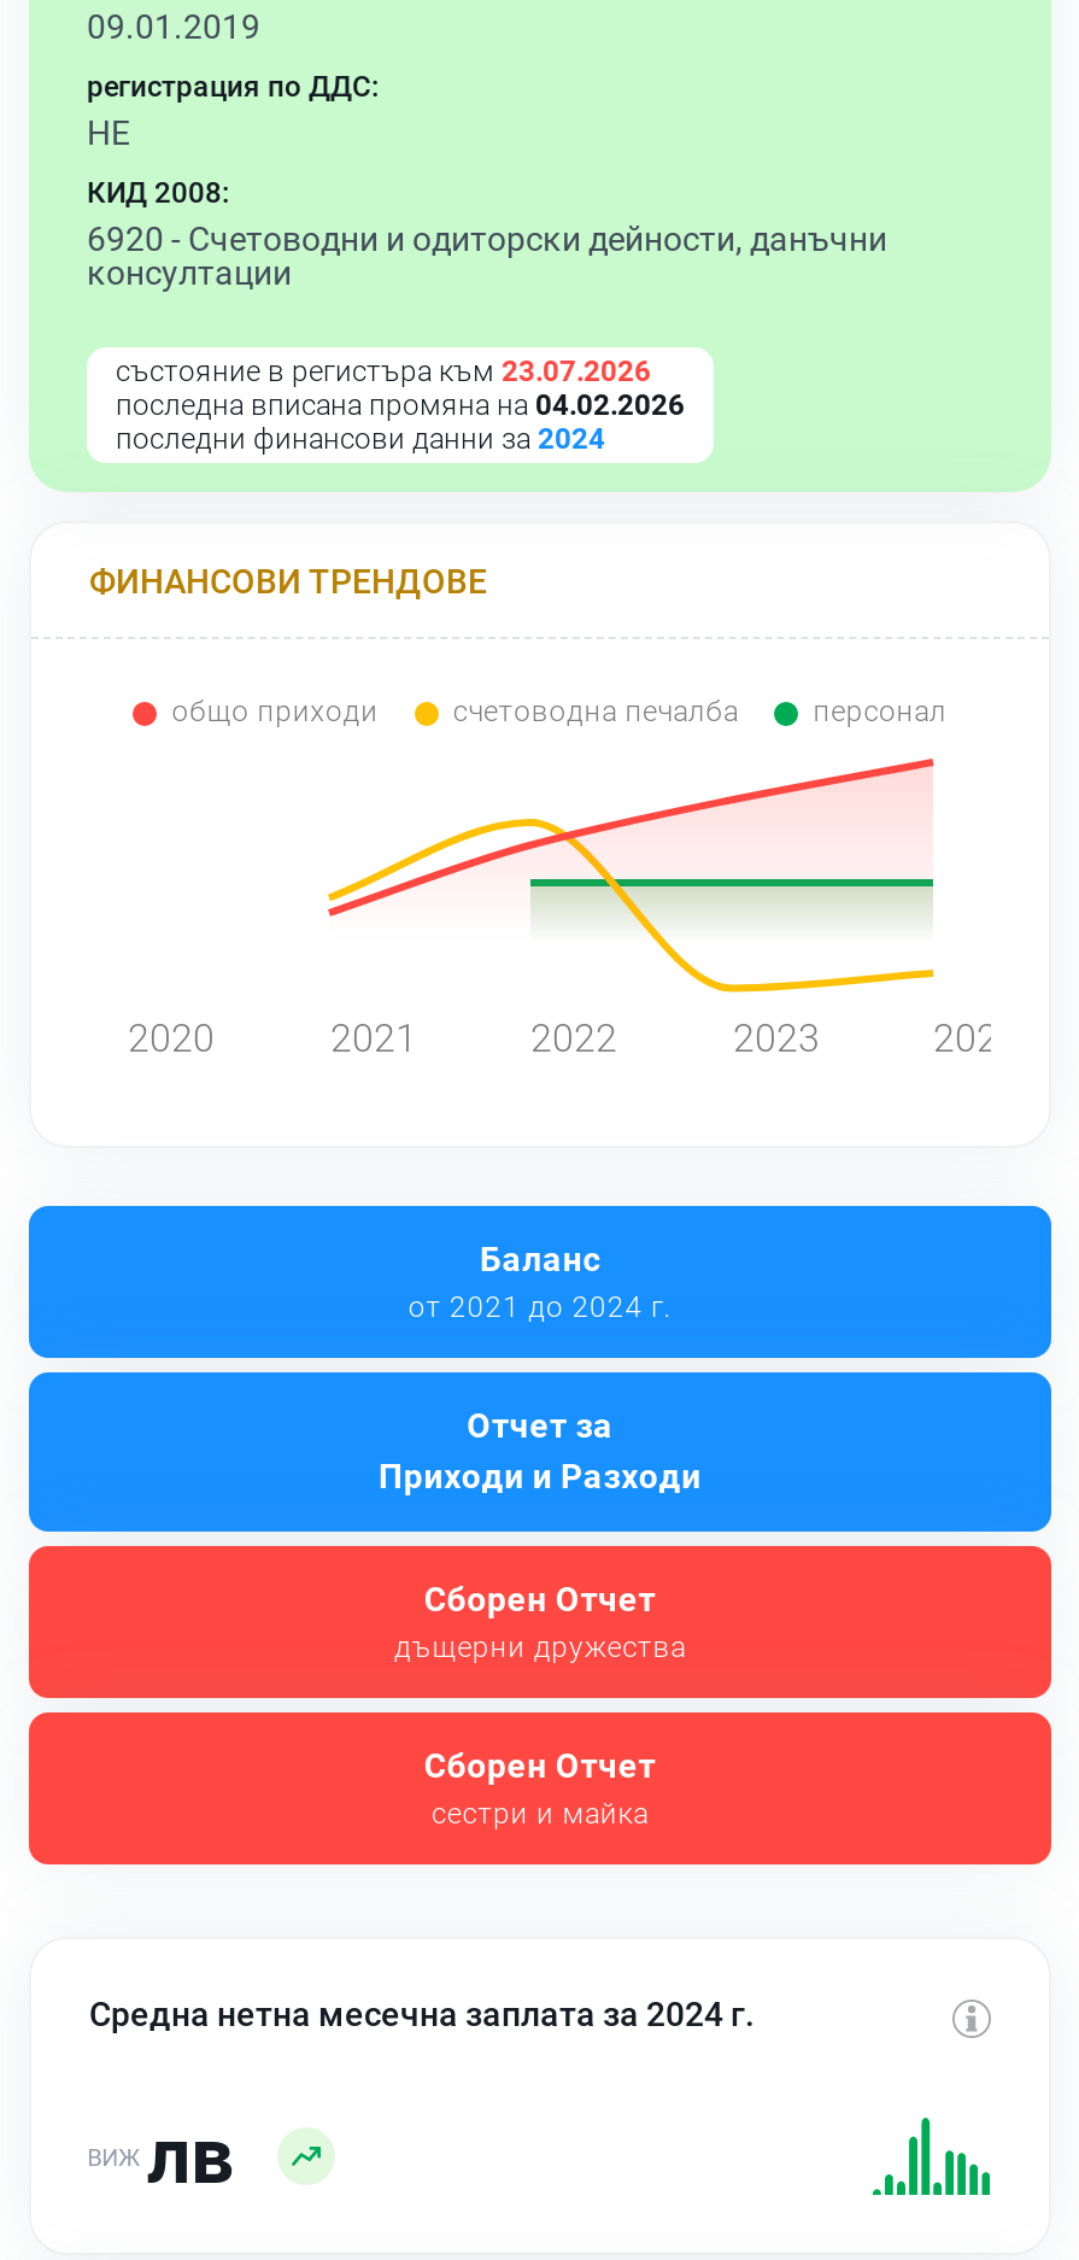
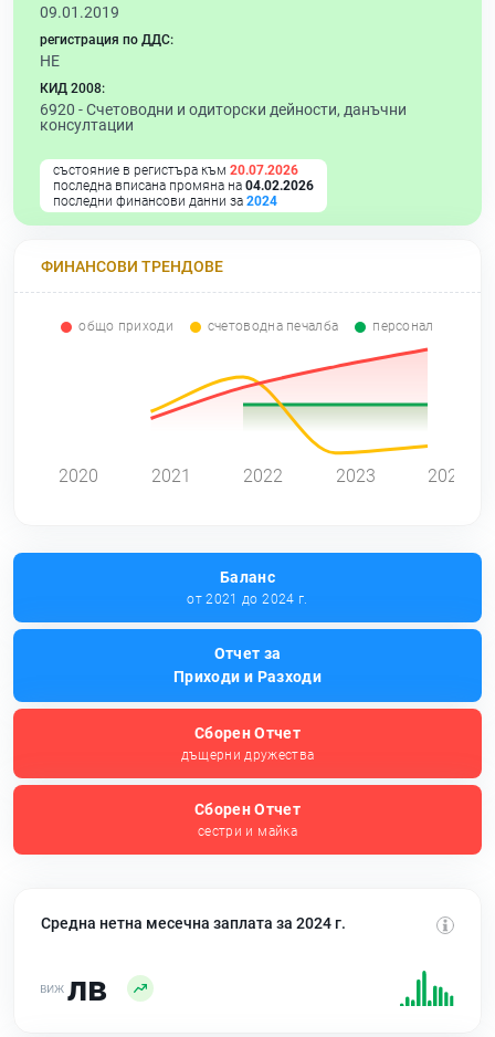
[116,355,651,388] състояние в регистъра към 23.07.2026 -> [53,163,298,178] състояние в регистъра към 20.07.2026

